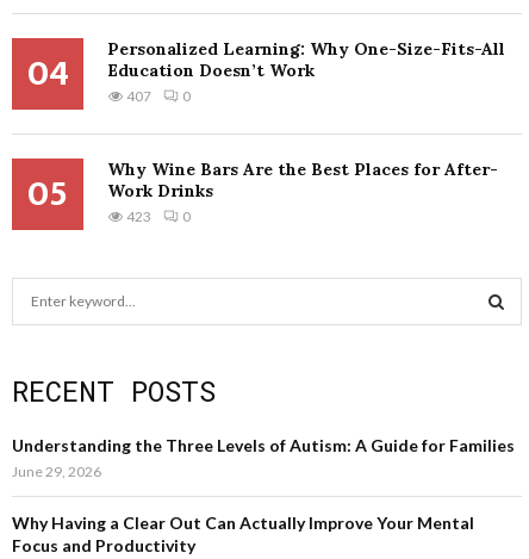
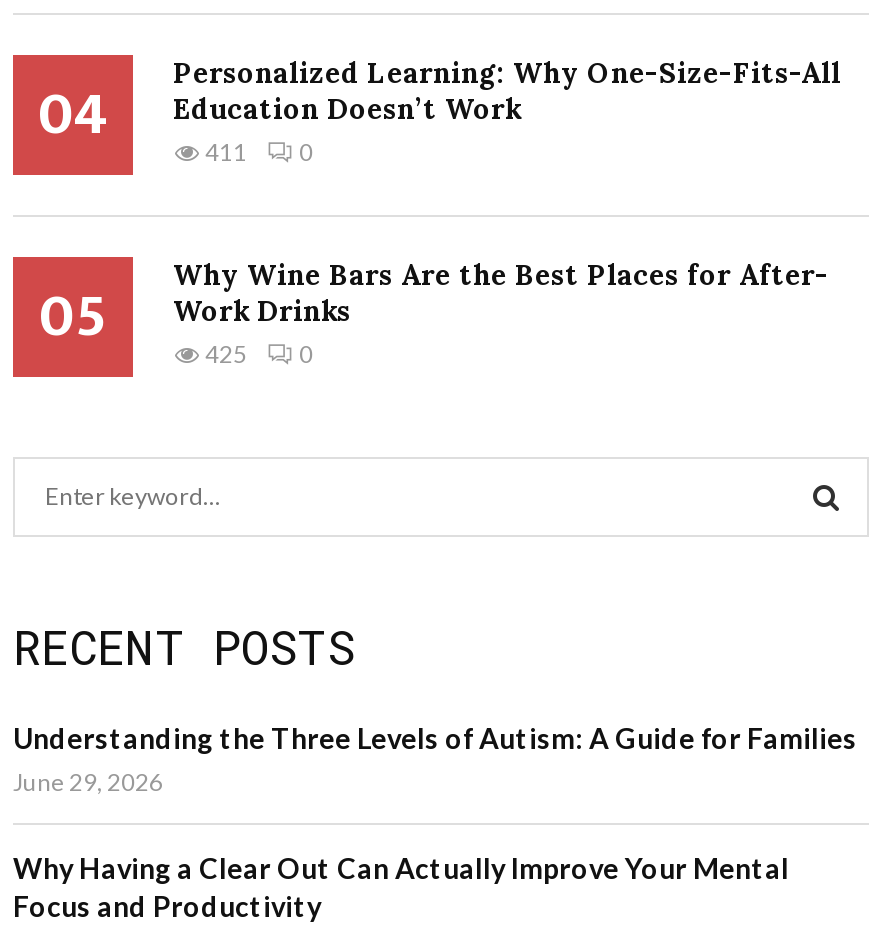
[126,87,191,105] 407 0 -> [205,138,313,168] 411 0
[126,207,191,225] 423 0 -> [205,340,313,370] 425 0

